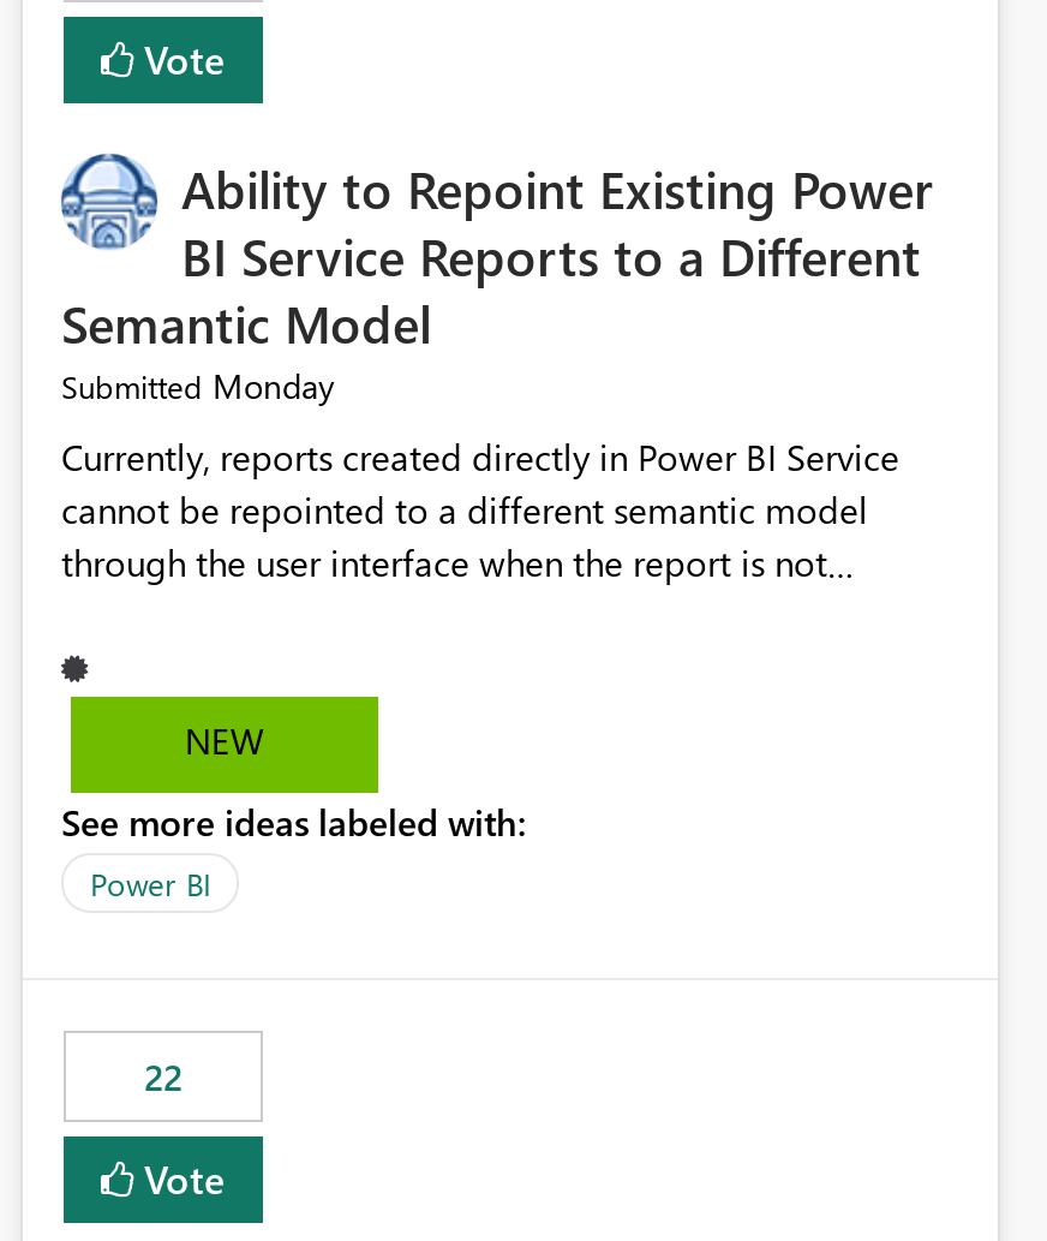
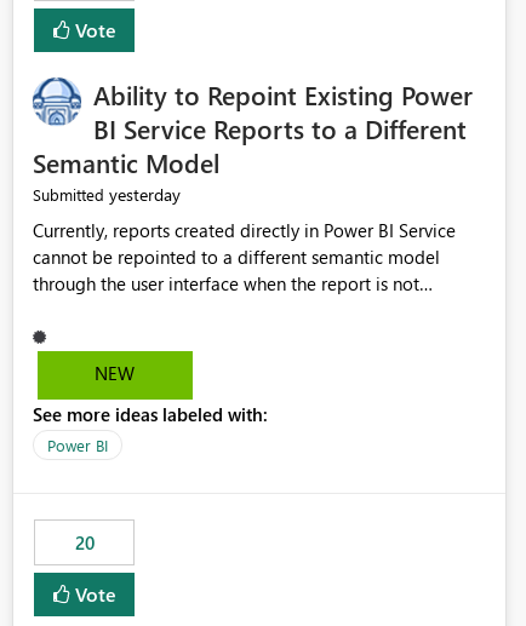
[61,364,335,409] Submitted Monday -> [33,183,181,206] Submitted yesterday
[144,1053,183,1101] 22 -> [75,531,94,555] 20

